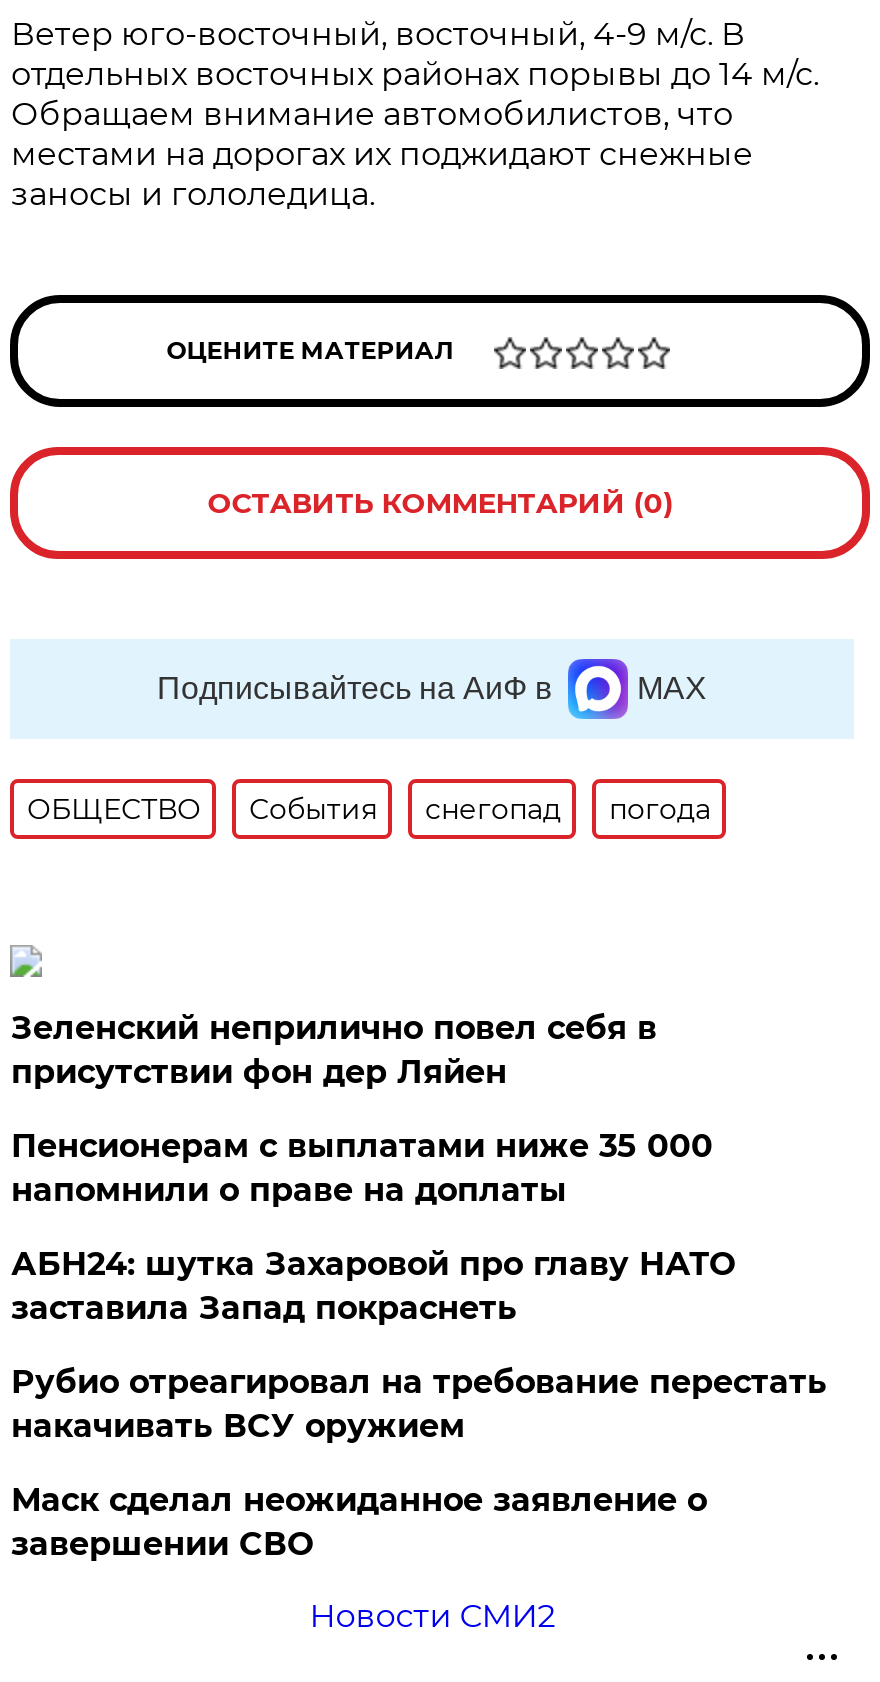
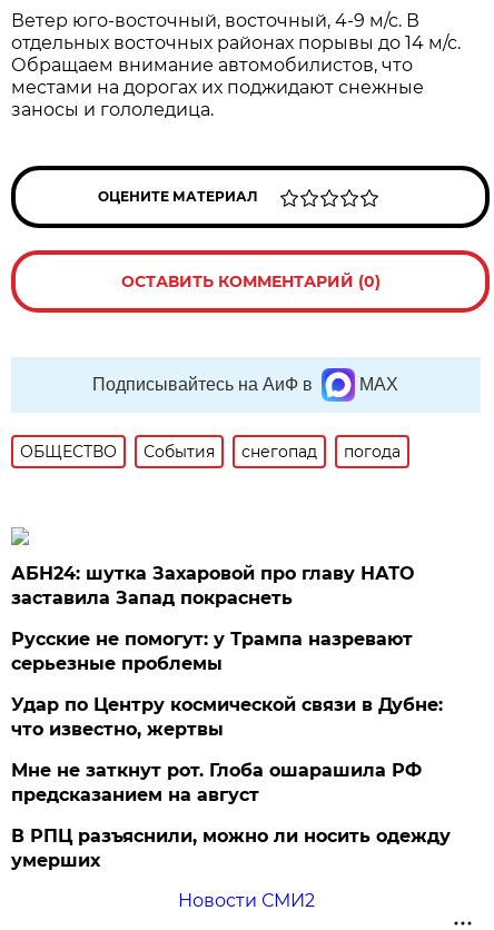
[11,1009,713,1209] Зеленский неприлично повел cебя в | присутствии фон дер Ляйен | Пенсионерам с выплатами ниже 35 000 | напомнили о праве на доплаты -> none
moved [11,1245,735,1327] -> [12,563,414,609]: АБН24: шутка Захаровой про главу НАТО | заставила Запад покраснеть
[11,1363,827,1563] Рубио отреагировал на требование перестать | накачивать ВСУ оружием | Маск сделал неожиданное заявление о | завершении СВО -> [12,629,451,871] Русские не помогут: у Трампа назревают | серьезные проблемы | Удар по Центру космической связи в Дубне: | что известно, жертвы | Мне не заткнут рот. Глоба ошарашила РФ | предсказанием на август | В РПЦ разъяснили, можно ли носить одежду | умерших

